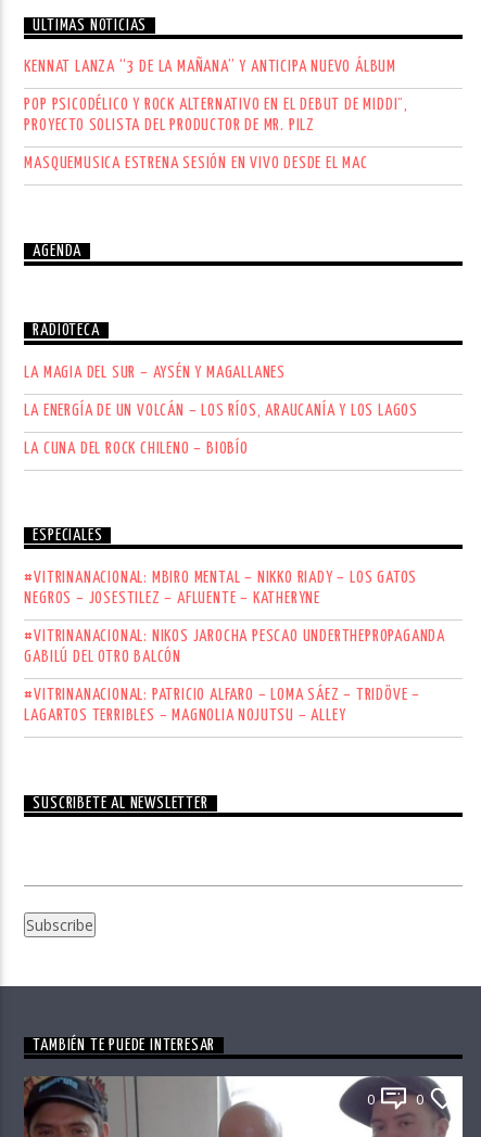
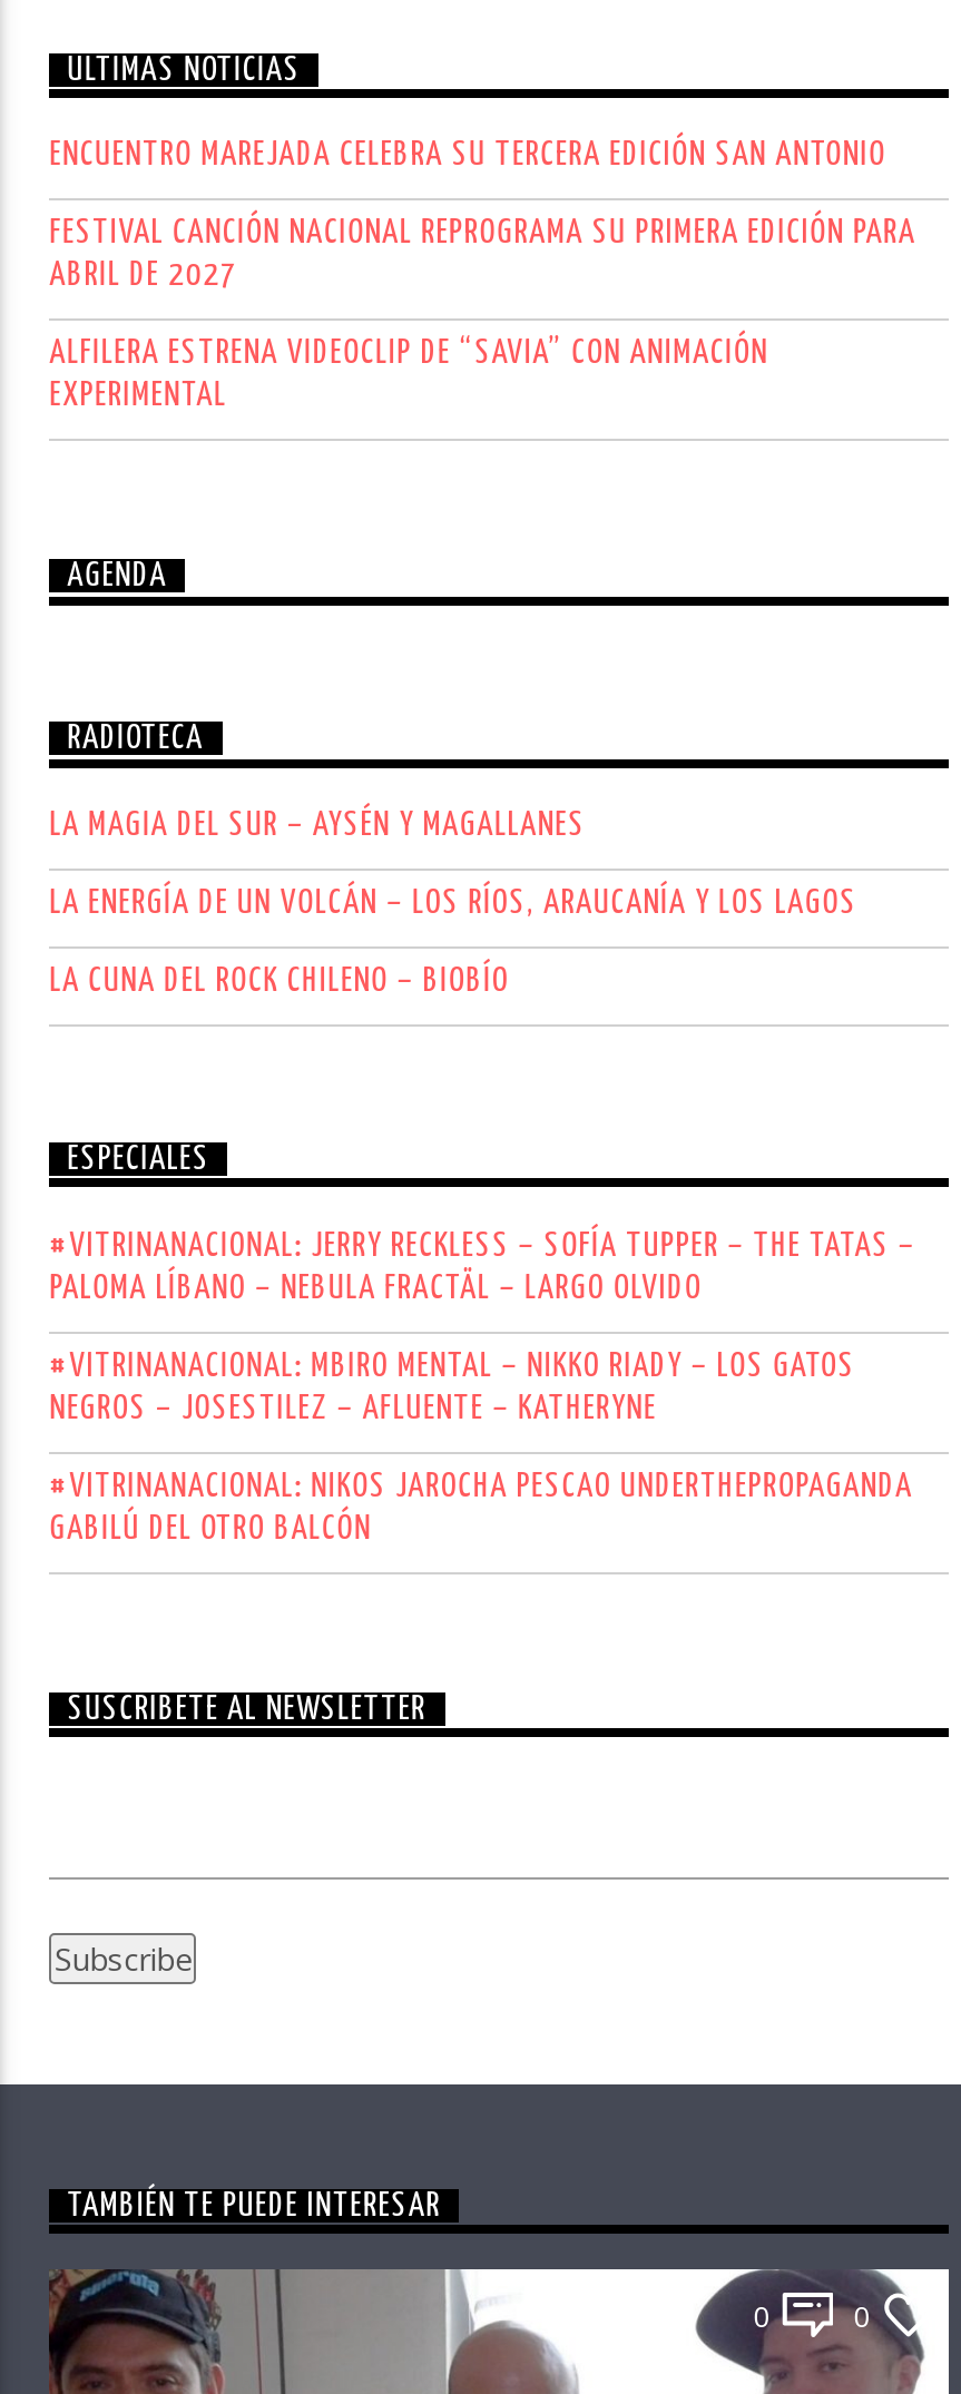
[24,59,396,75] KENNAT LANZA “3 DE LA MAÑANA” Y ANTICIPA NUEVO ÁLBUM -> [50,138,886,172] ENCUENTRO MAREJADA CELEBRA SU TERCERA EDICIÓN SAN ANTONIO
[24,97,408,134] POP PSICODÉLICO Y ROCK ALTERNATIVO EN EL DEBUT DE MIDDI¨, | PROYECTO SOLISTA DEL PRODUCTOR DE MR. PILZ -> [50,216,916,292] FESTIVAL CANCIÓN NACIONAL REPROGRAMA SU PRIMERA EDICIÓN PARA | ABRIL DE 2027
[24,155,368,172] MASQUEMUSICA ESTRENA SESIÓN EN VIVO DESDE EL MAC -> [50,336,769,412] ALFILERA ESTRENA VIDEOCLIP DE “SAVIA” CON ANIMACIÓN | EXPERIMENTAL
none -> [50,1229,916,1305] #VITRINANACIONAL: JERRY RECKLESS – SOFÍA TUPPER – THE TATAS – | PALOMA LÍBANO – NEBULA FRACTÄL – LARGO OLVIDO
moved [24,569,445,665] -> [50,1349,913,1545]: #VITRINANACIONAL: MBIRO MENTAL – NIKKO RIADY – LOS GATOS | NEGROS – JOSESTILEZ – AFLUENTE – KATHERYNE | #VITRINANACIONAL: NIKOS JAROCHA PESCAO UNDERTHEPROPAGANDA | GABILÚ DEL OTRO BALCÓN
[24,687,420,724] #VITRINANACIONAL: PATRICIO ALFARO – LOMA SÁEZ – TRIDÖVE – | LAGARTOS TERRIBLES – MAGNOLIA NOJUTSU – ALLEY -> none

